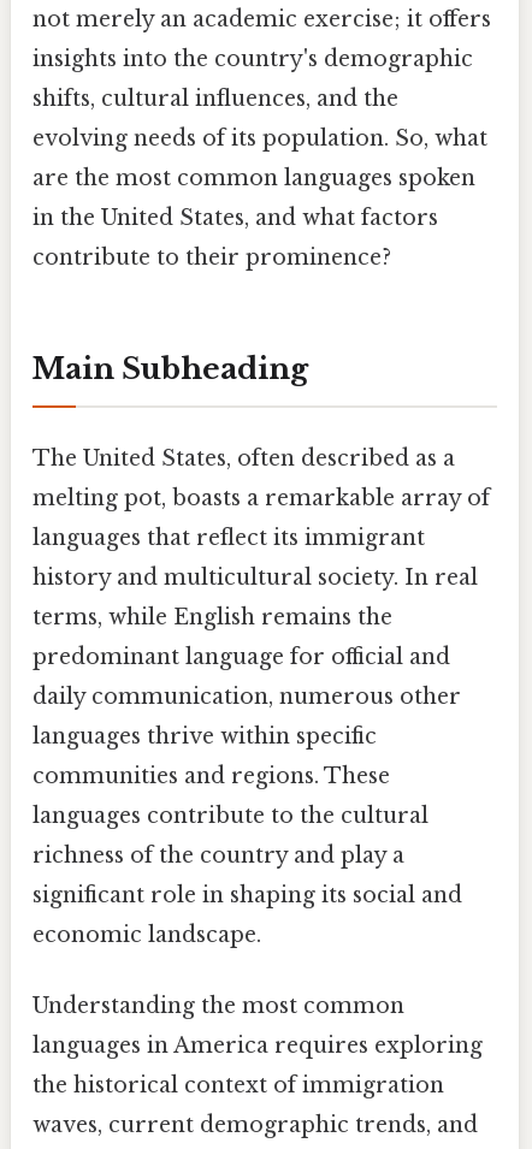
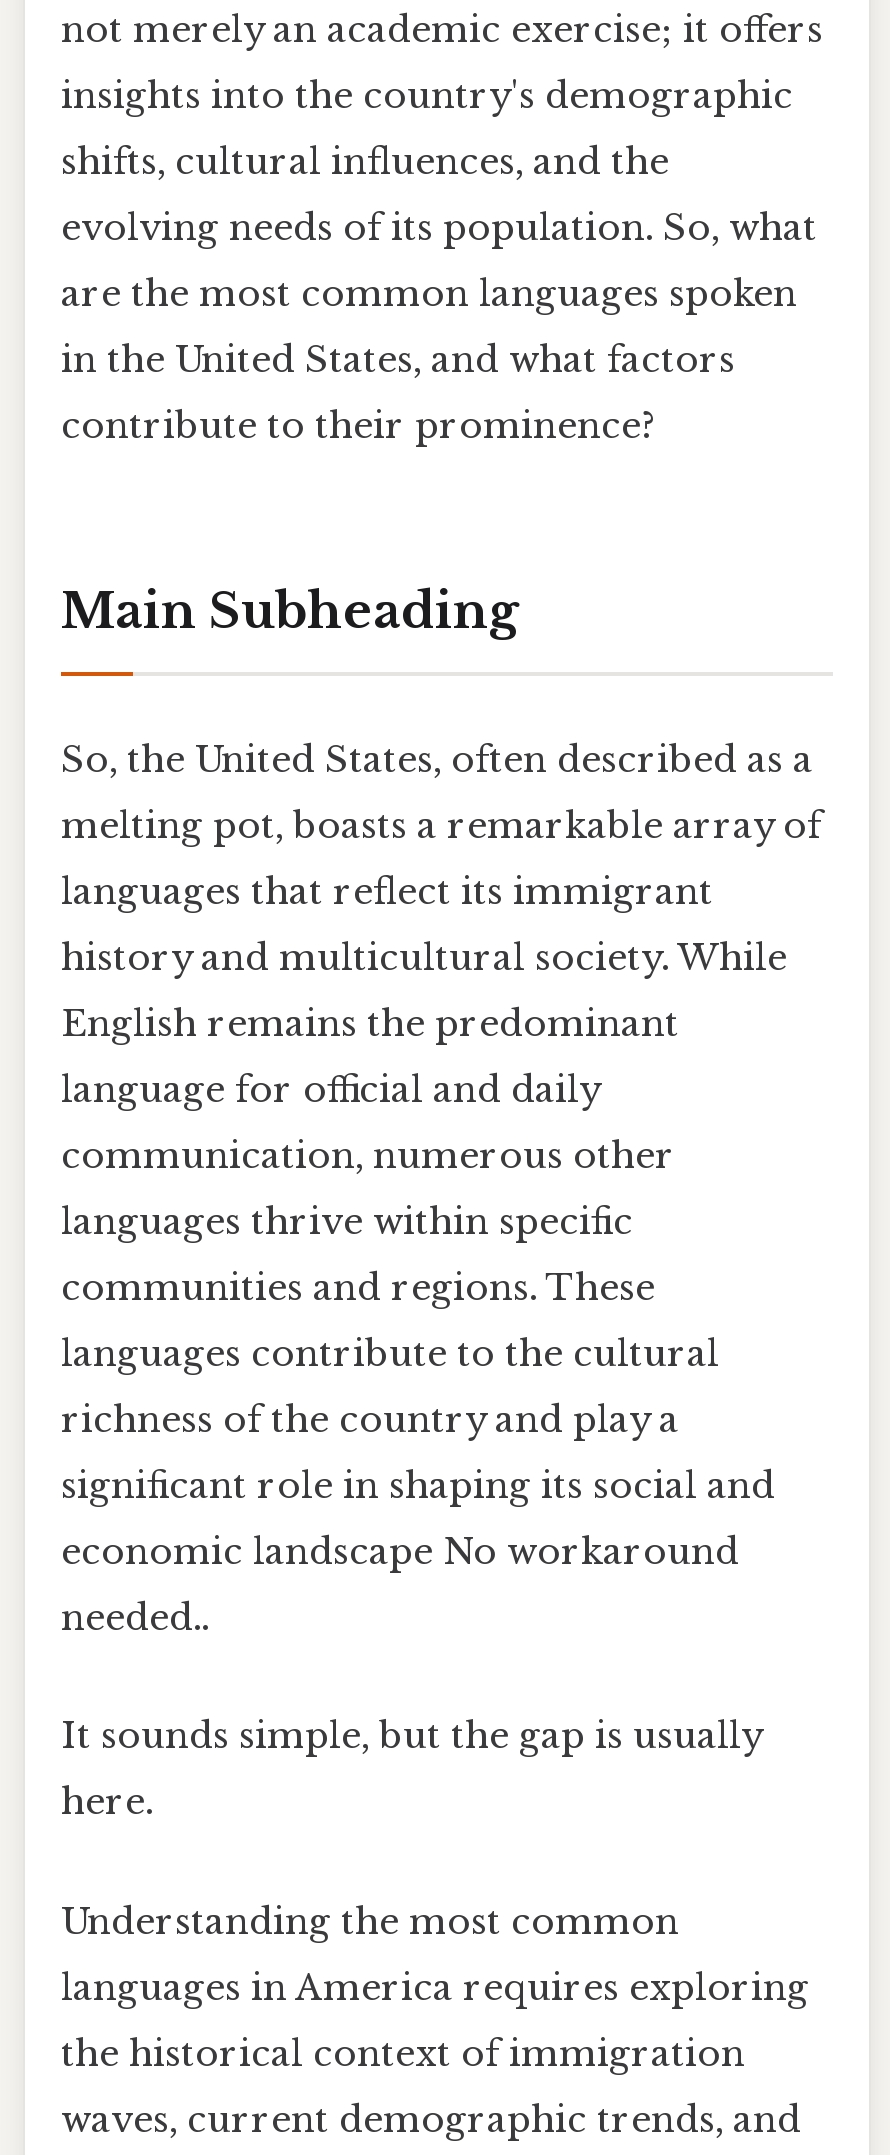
[32,445,455,472] The United States, often described as a -> [61,738,813,782] So, the United States, often described as a
[32,564,478,591] history and multicultural society. In real -> [61,936,787,980] history and multicultural society. While
[32,604,392,631] terms, while English remains the -> [61,1002,679,1046] English remains the predominant
[32,644,450,670] predominant language for official and -> [61,1068,599,1112] language for official and daily
[32,684,461,710] daily communication, numerous other -> [61,1134,675,1178] communication, numerous other
[32,922,261,948] economic landscape. -> [61,1530,761,1825] economic landscape No workaround | needed.. | It sounds simple, but the gap is usually | here.

